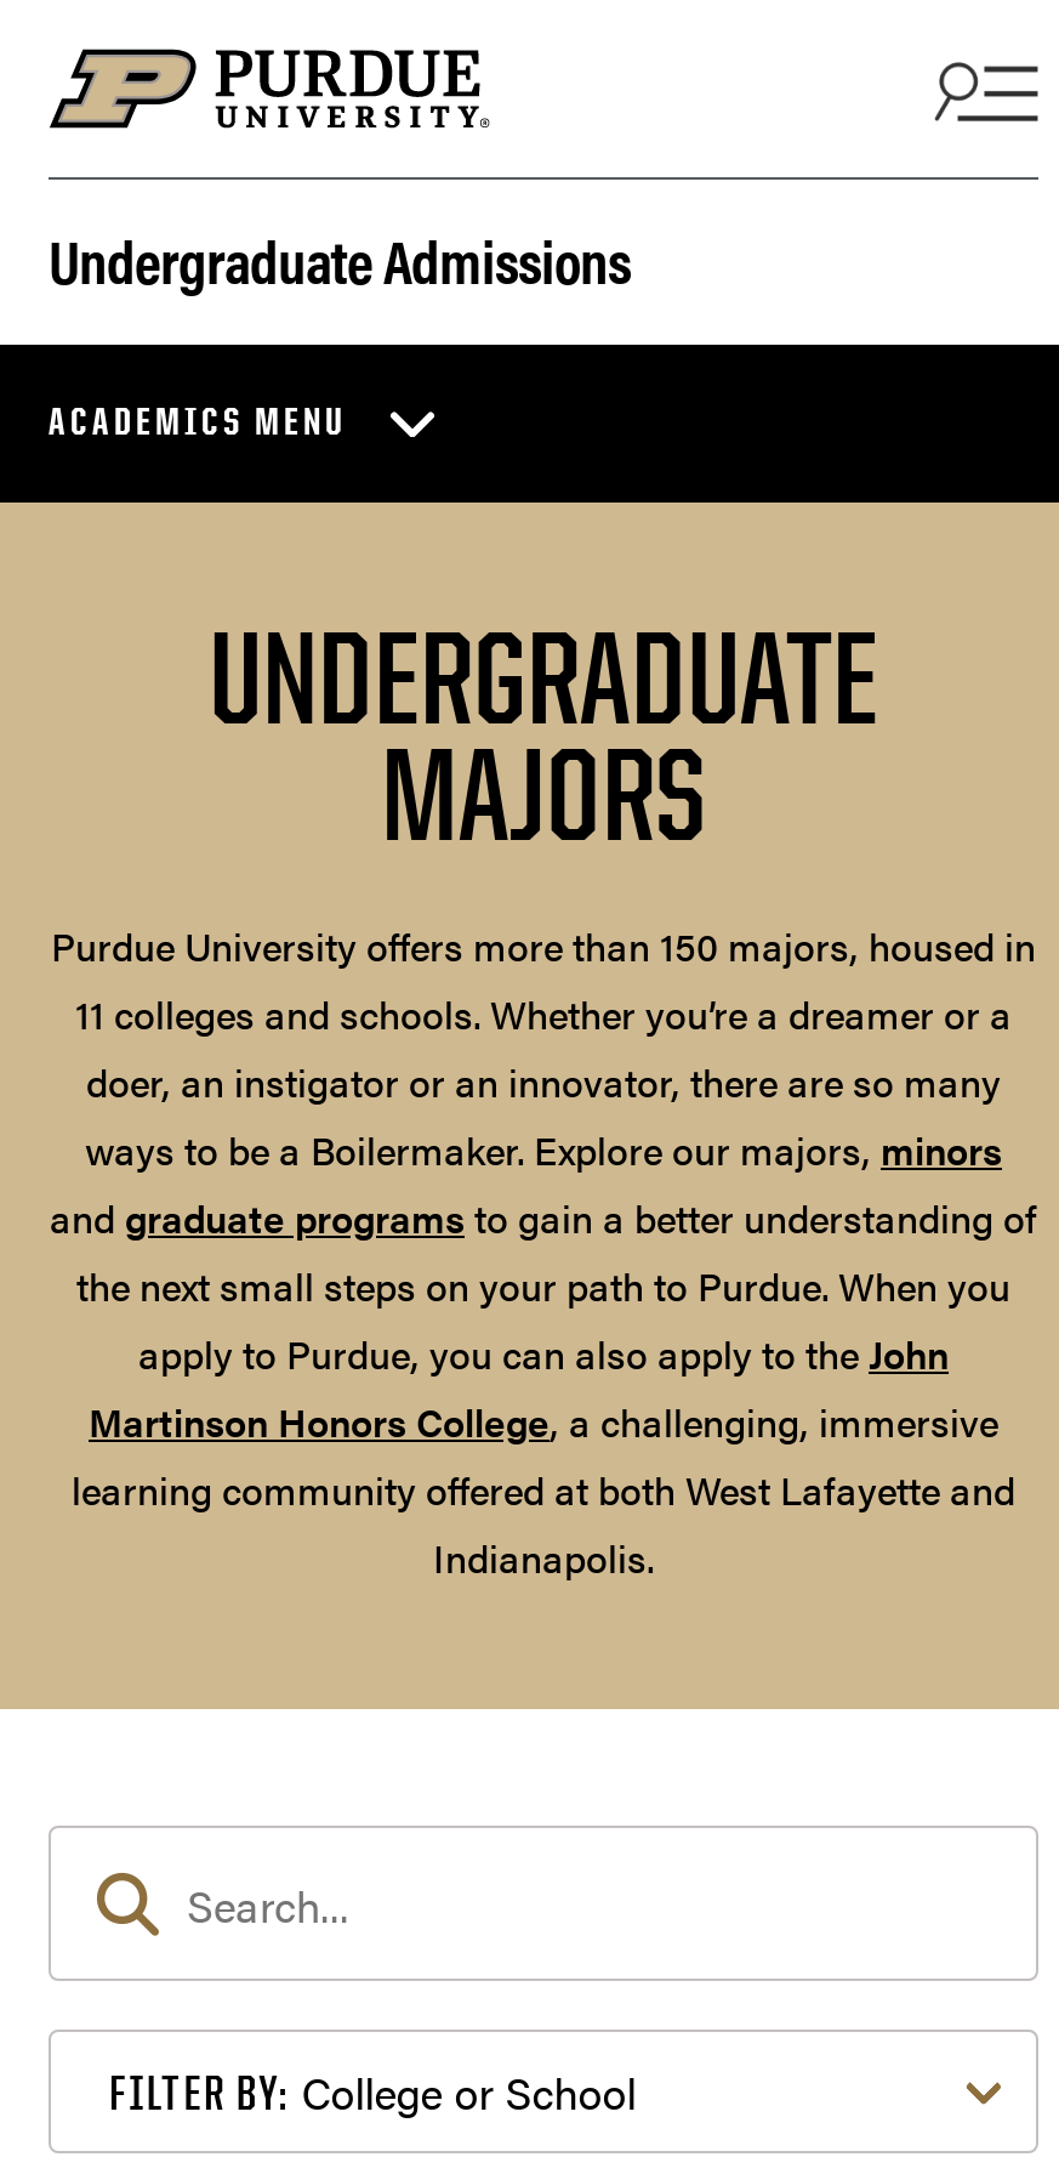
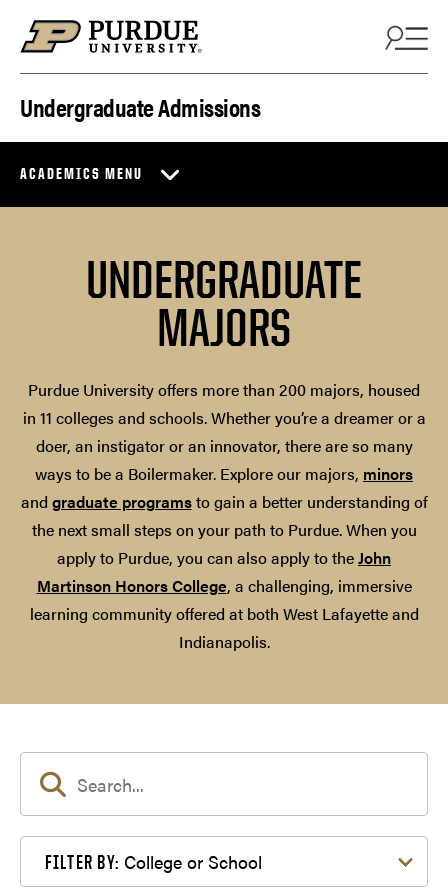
[51,918,1036,1042] Purdue University offers more than 150 majors, housed in | 11 colleges and schools. Whether you’re a dreamer or a -> [22,378,425,429] Purdue University offers more than 200 majors, housed | in 11 colleges and schools. Whether you’re a dreamer or a

